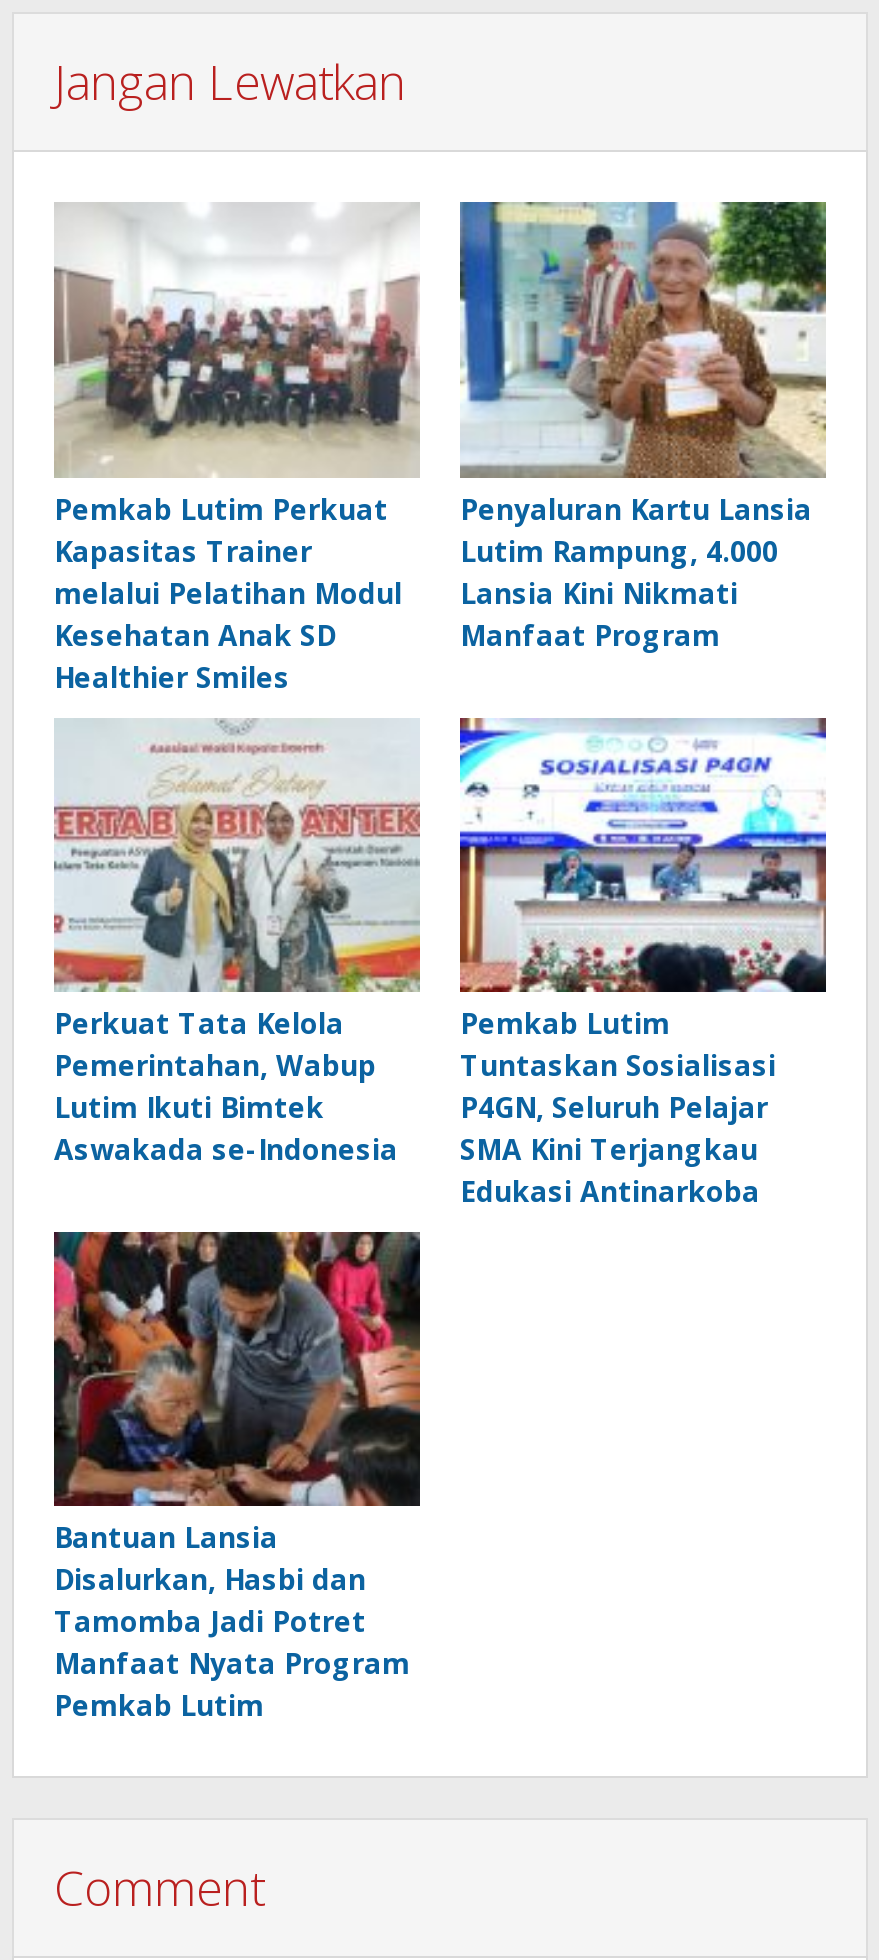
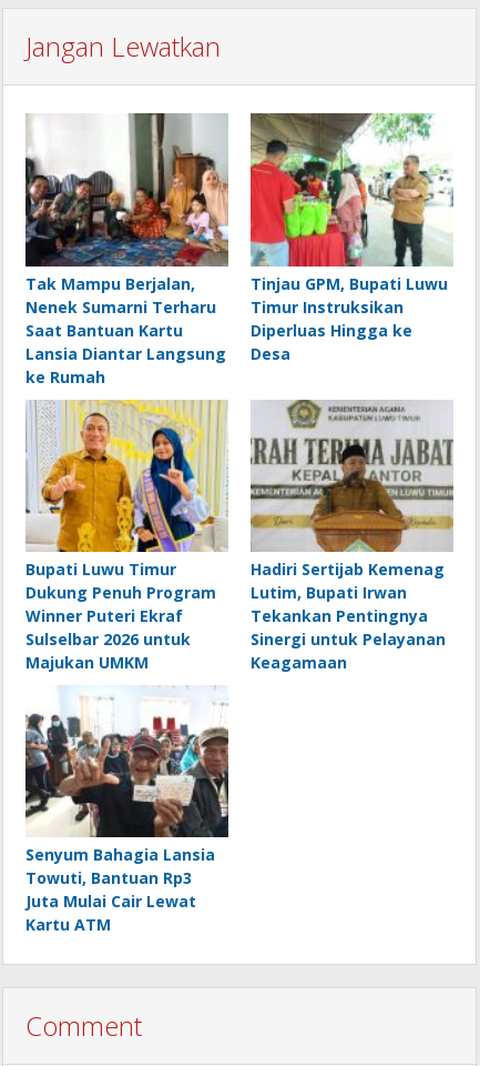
[54,204,418,695] [image] | Pemkab Lutim Perkuat | Kapasitas Trainer | melalui Pelatihan Modul | Kesehatan Anak SD | Healthier Smiles -> [25,112,227,387] [image] | Tak Mampu Berjalan, | Nenek Sumarni Terharu | Saat Bantuan Kartu | Lansia Diantar Langsung | ke Rumah
[458,200,828,653] [image] | Penyaluran Kartu Lansia | Lutim Rampung, 4.000 | Lansia Kini Nikmati | Manfaat Program -> [249,112,453,364] [image] | Tinjau GPM, Bupati Luwu | Timur Instruksikan | Diperluas Hingga ke | Desa
[54,718,420,1168] [image] | Perkuat Tata Kelola | Pemerintahan, Wabup | Lutim Ikuti Bimtek | Aswakada se-Indonesia -> [25,399,227,673] [image] | Bupati Luwu Timur | Dukung Penuh Program | Winner Puteri Ekraf | Sulselbar 2026 untuk | Majukan UMKM
[458,716,828,1210] [image] | Pemkab Lutim | Tuntaskan Sosialisasi | P4GN, Seluruh Pelajar | SMA Kini Terjangkau | Edukasi Antinarkoba -> [249,399,453,673] [image] | Hadiri Sertijab Kemenag | Lutim, Bupati Irwan | Tekankan Pentingnya | Sinergi untuk Pelayanan | Keagamaan
[52,1230,422,1724] [image] | Bantuan Lansia | Disalurkan, Hasbi dan | Tamomba Jadi Potret | Manfaat Nyata Program | Pemkab Lutim -> [25,685,229,935] [image] | Senyum Bahagia Lansia | Towuti, Bantuan Rp3 | Juta Mulai Cair Lewat | Kartu ATM

